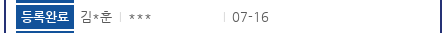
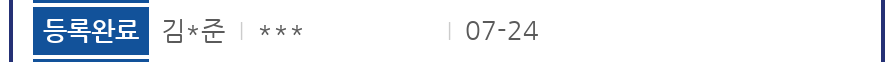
[80,9,112,24] 김*훈 -> [161,15,225,45] 김*준
[232,9,269,24] 07-16 -> [465,15,539,45] 07-24

